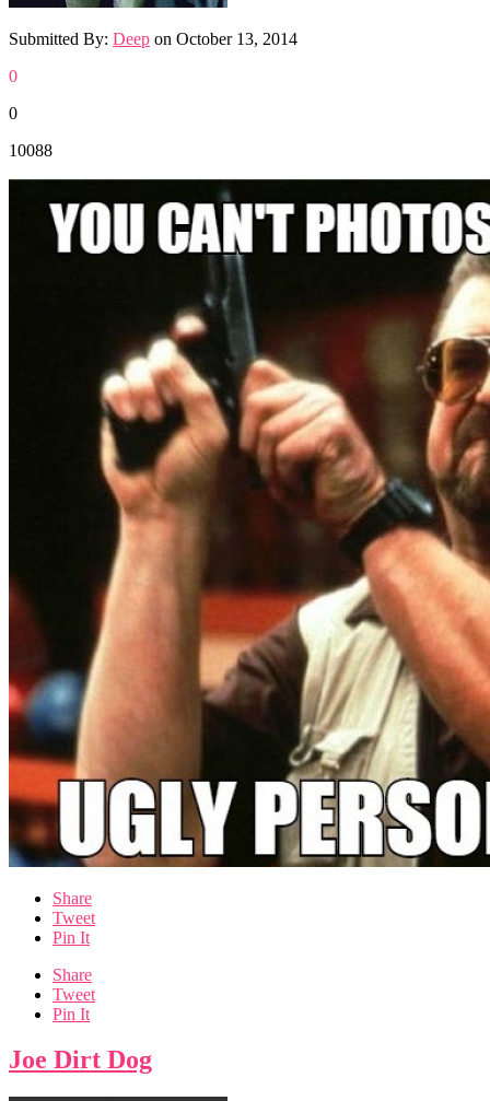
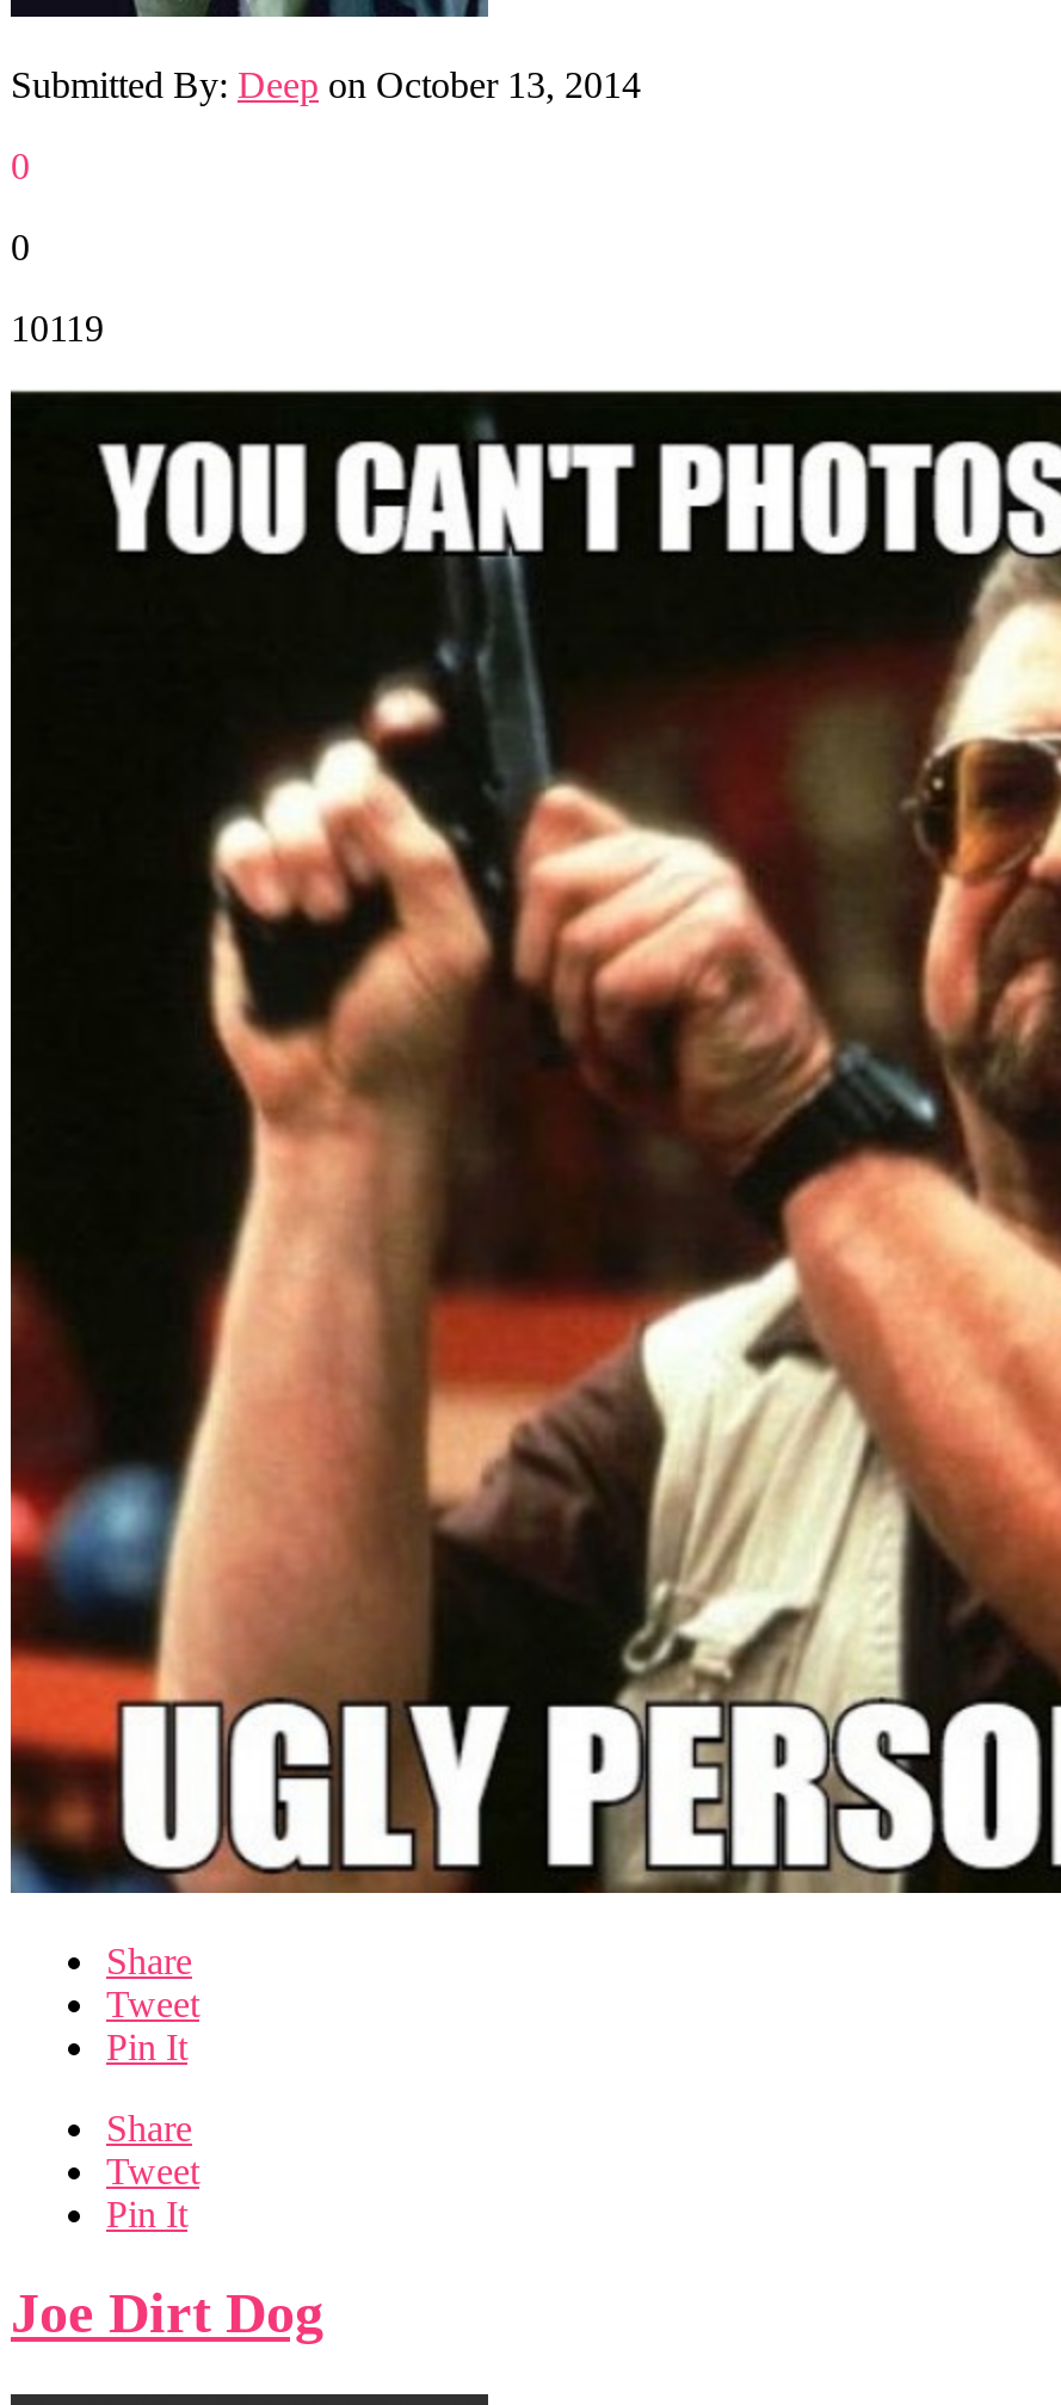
[9,140,52,159] 10088 -> [11,307,104,347] 10119

